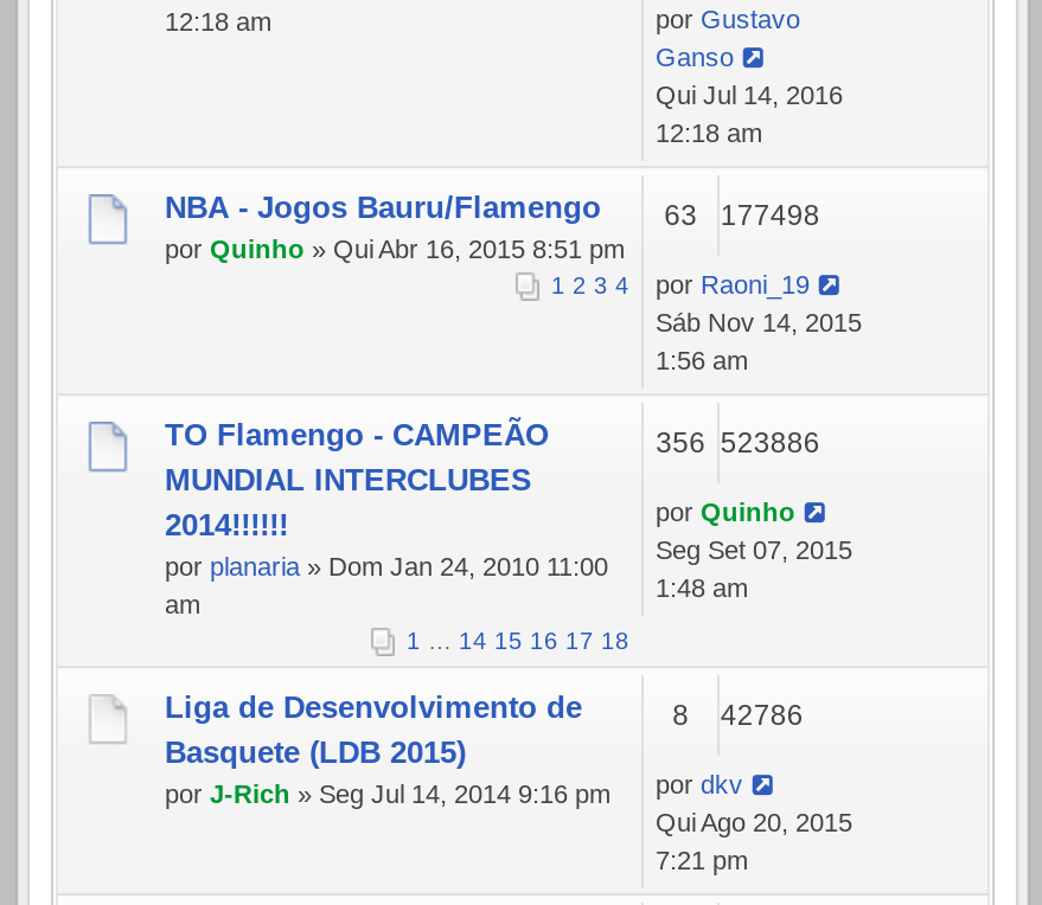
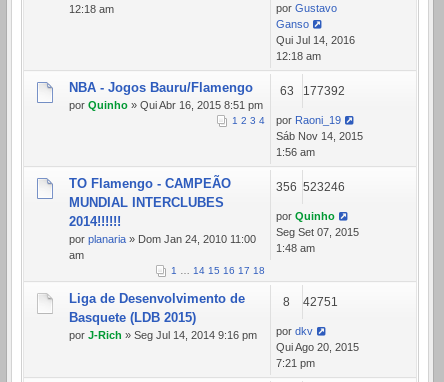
[165,190,820,233] NBA - Jogos Bauru/Flamengo 63 177498 -> [69,80,345,98] NBA - Jogos Bauru/Flamengo 63 177392
[656,427,820,460] 356 523886 -> [276,180,345,194] 356 523246
[673,699,803,733] 8 42786 -> [283,295,338,309] 8 42751

